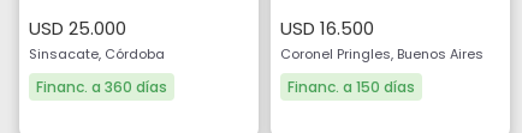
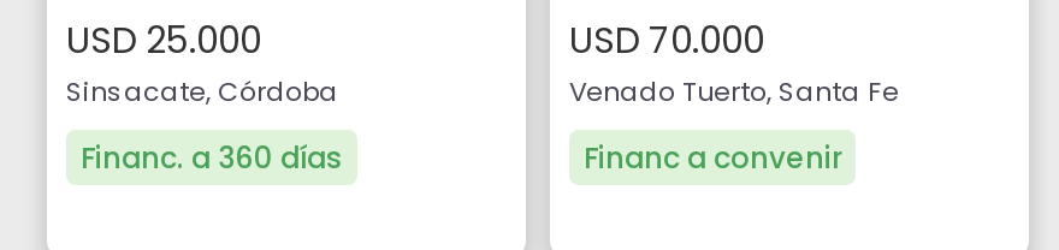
[280,15,487,63] USD 16.500 | Coronel Pringles, Buenos Aires -> [569,14,906,110] USD 70.000 | Venado Tuerto, Santa Fe
[287,76,415,97] Financ. a 150 días -> [584,136,841,177] Financ a convenir

